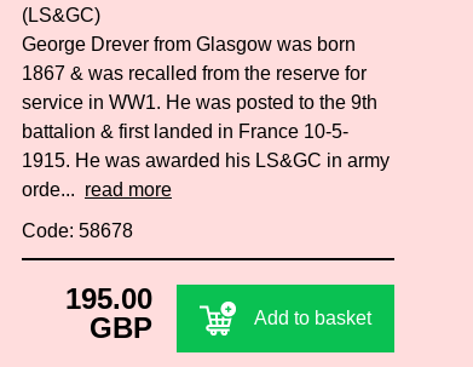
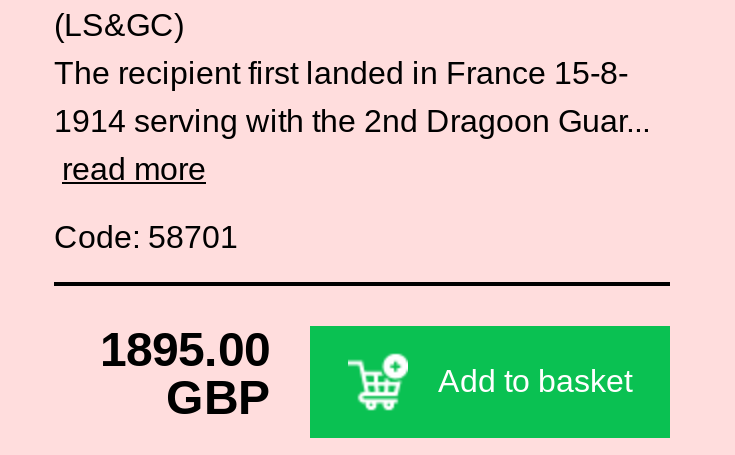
[22,34,390,200] George Drever from Glasgow was born | 1867 & was recalled from the reserve for | service in WW1. He was posted to the 9th | battalion & first landed in France 10-5- | 1915. He was awarded his LS&GC in army | orde... read more -> [54,57,650,187] The recipient first landed in France 15-8- | 1914 serving with the 2nd Dragoon Guar... | read more
[22,221,133,242] Code: 58678 -> [54,221,238,255] Code: 58701
[65,283,152,315] 195.00 -> [100,323,270,377] 1895.00

